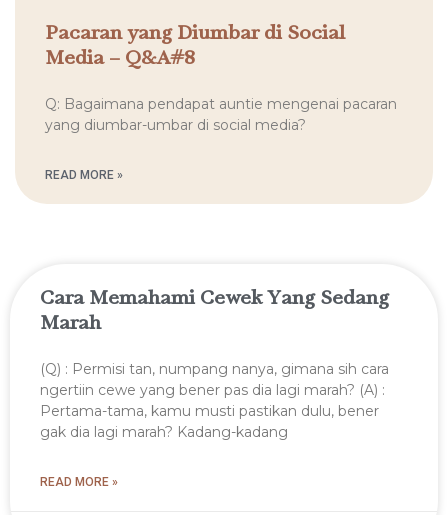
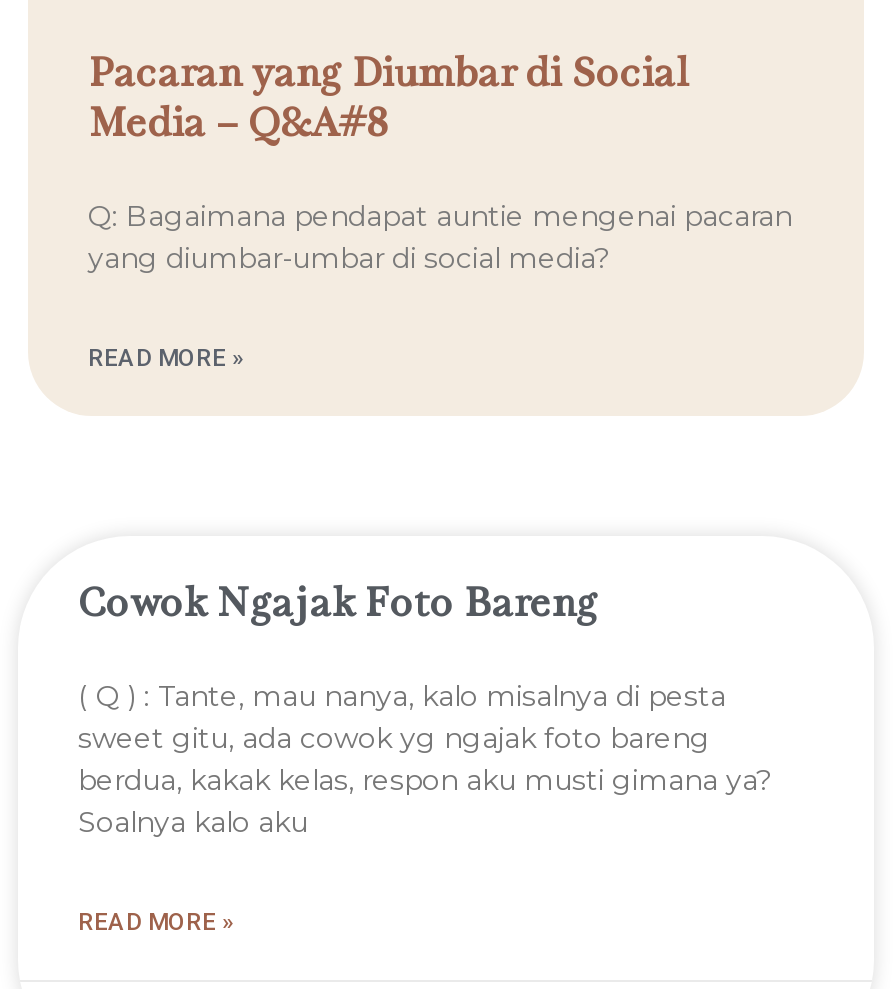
[40,284,389,334] Cara Memahami Cewek Yang Sedang | Marah -> [78,576,598,626] Cowok Ngajak Foto Bareng
[40,360,389,441] (Q) : Permisi tan, numpang nanya, gimana sih cara | ngertiin cewe yang bener pas dia lagi marah? (A) : | Pertama-tama, kamu musti pastikan dulu, bener | gak dia lagi marah? Kadang-kadang -> [78,678,772,840] ( Q ) : Tante, mau nanya, kalo misalnya di pesta | sweet gitu, ada cowok yg ngajak foto bareng | berdua, kakak kelas, respon aku musti gimana ya? | Soalnya kalo aku

